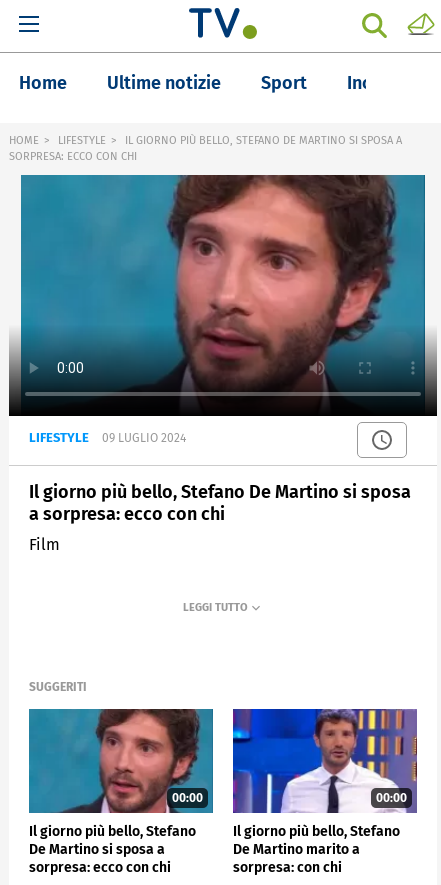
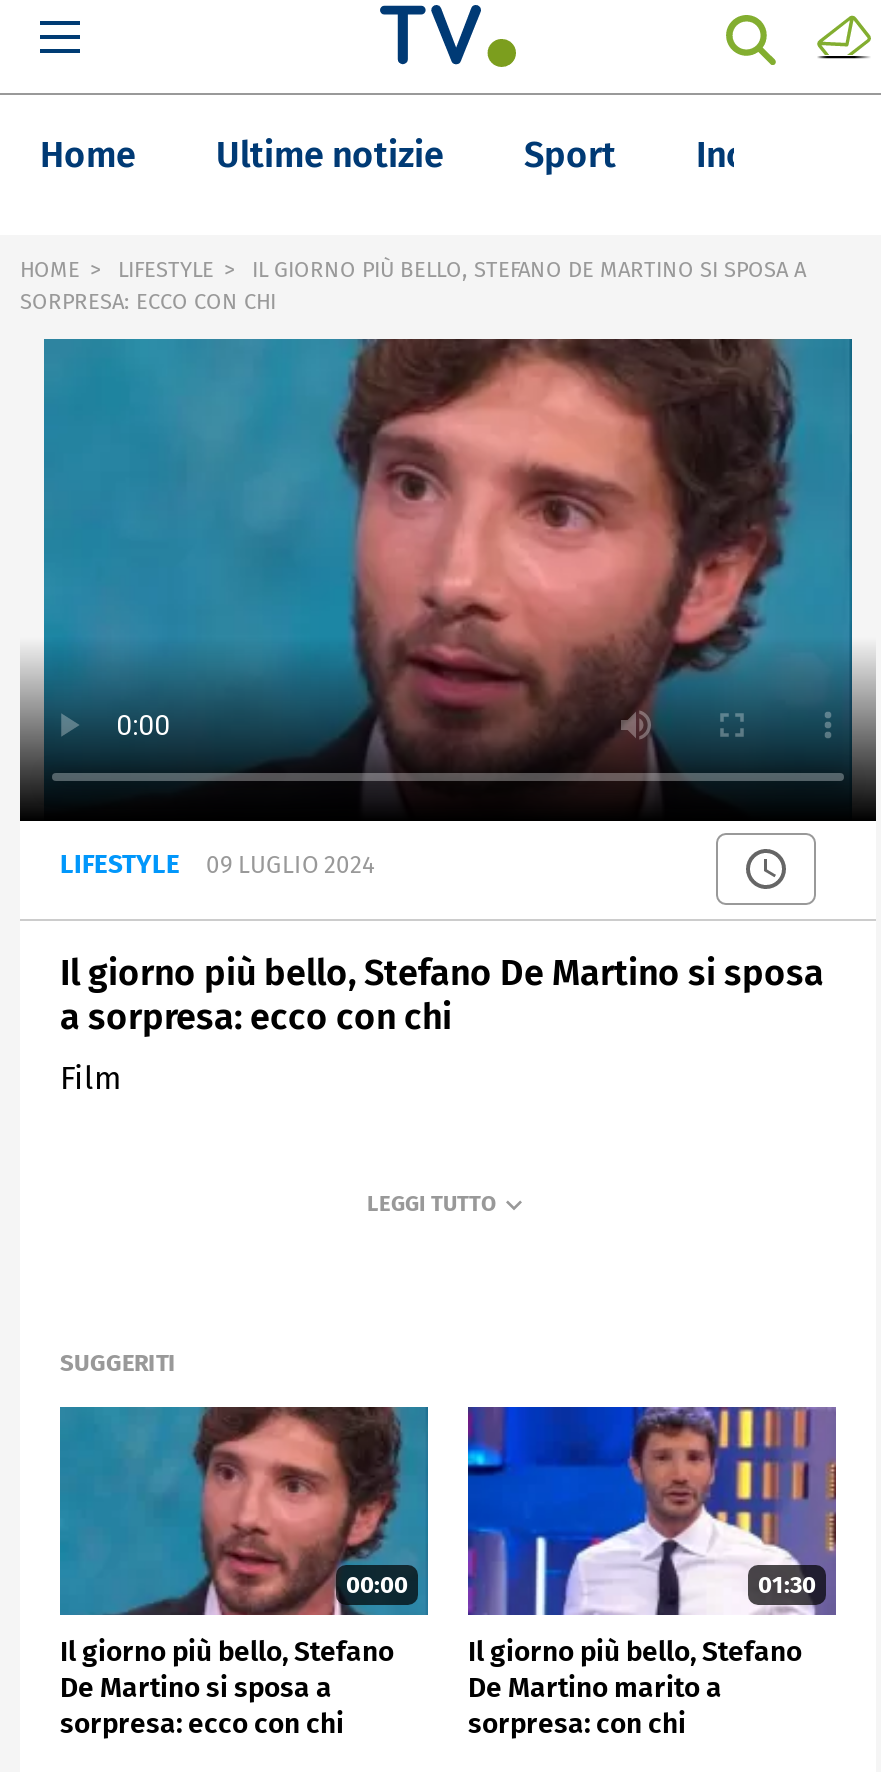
[376,791,407,805] 00:00 -> [758,1571,816,1599] 01:30

